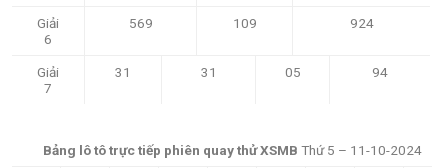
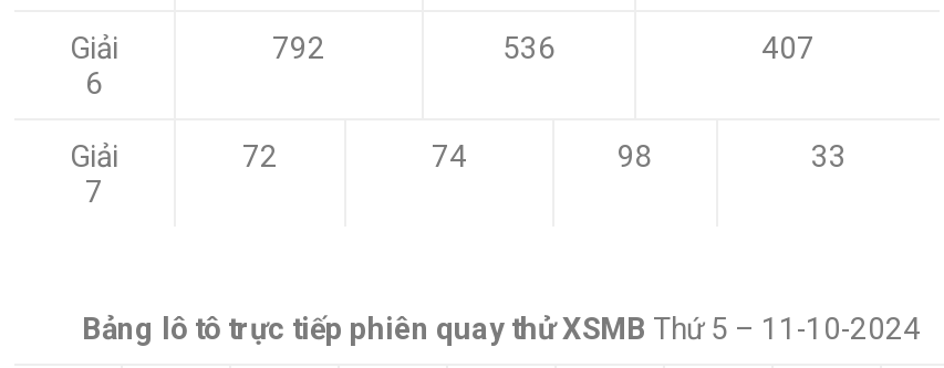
[128,15,152,31] 569 -> [272,30,325,65] 792
[232,15,256,31] 109 -> [502,30,556,65] 536
[349,15,373,31] 924 -> [761,30,815,65] 407
[115,64,131,80] 31 -> [242,138,278,173] 72
[200,64,216,80] 31 -> [432,138,467,173] 74
[284,64,300,80] 05 -> [618,138,653,173] 98
[372,64,388,80] 94 -> [811,138,847,173] 33

